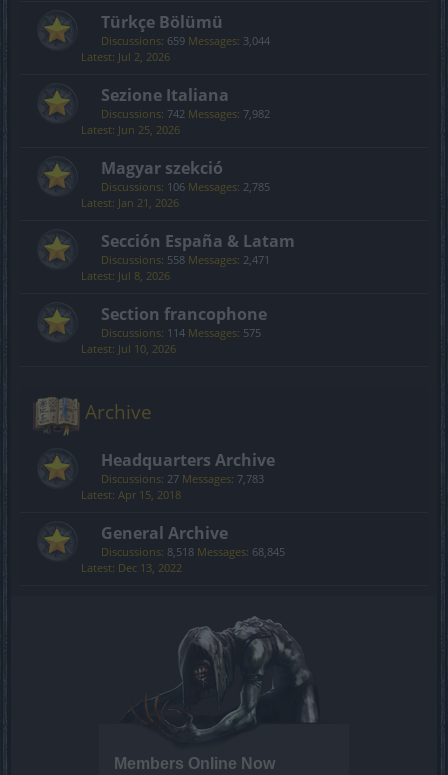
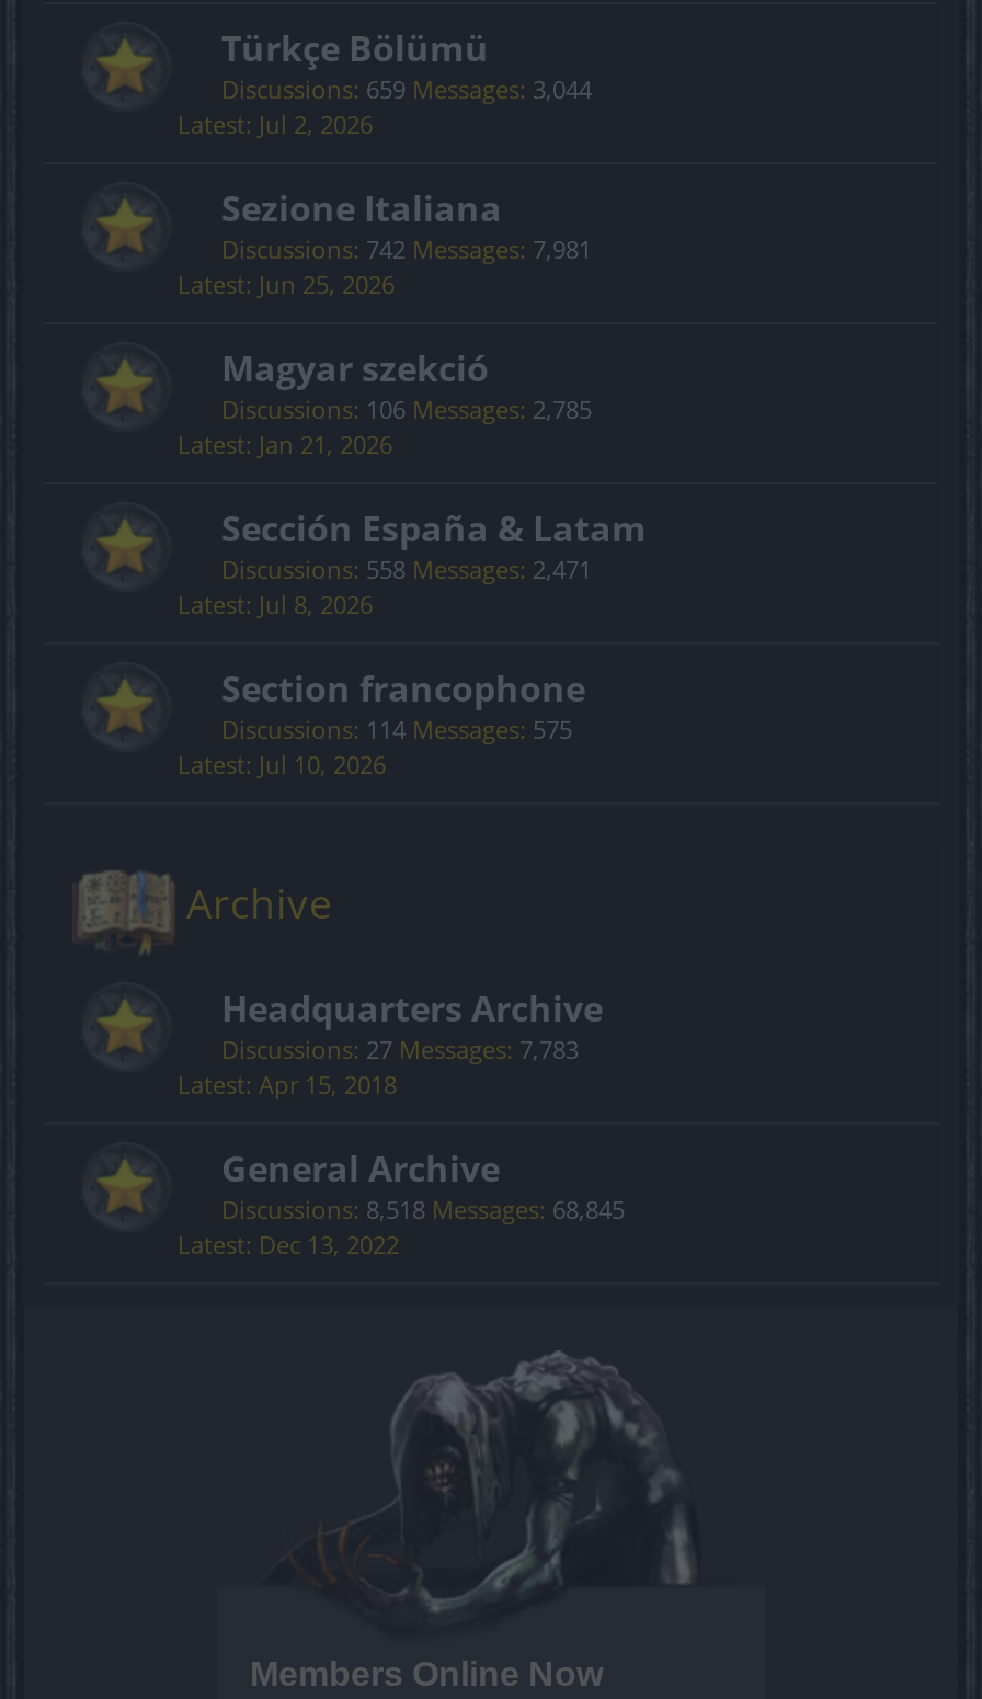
[101,106,270,121] Discussions: 742 Messages: 7,982 -> [221,232,592,265] Discussions: 742 Messages: 7,981

